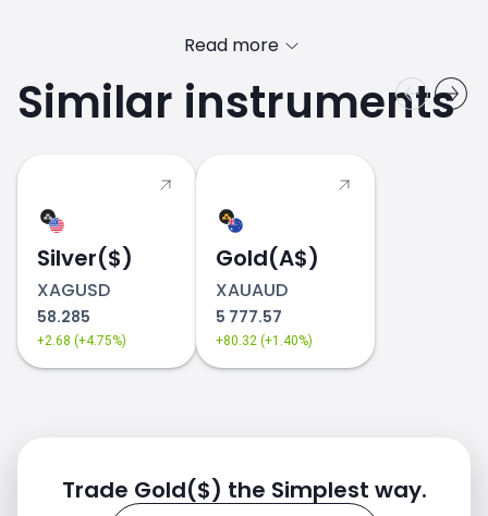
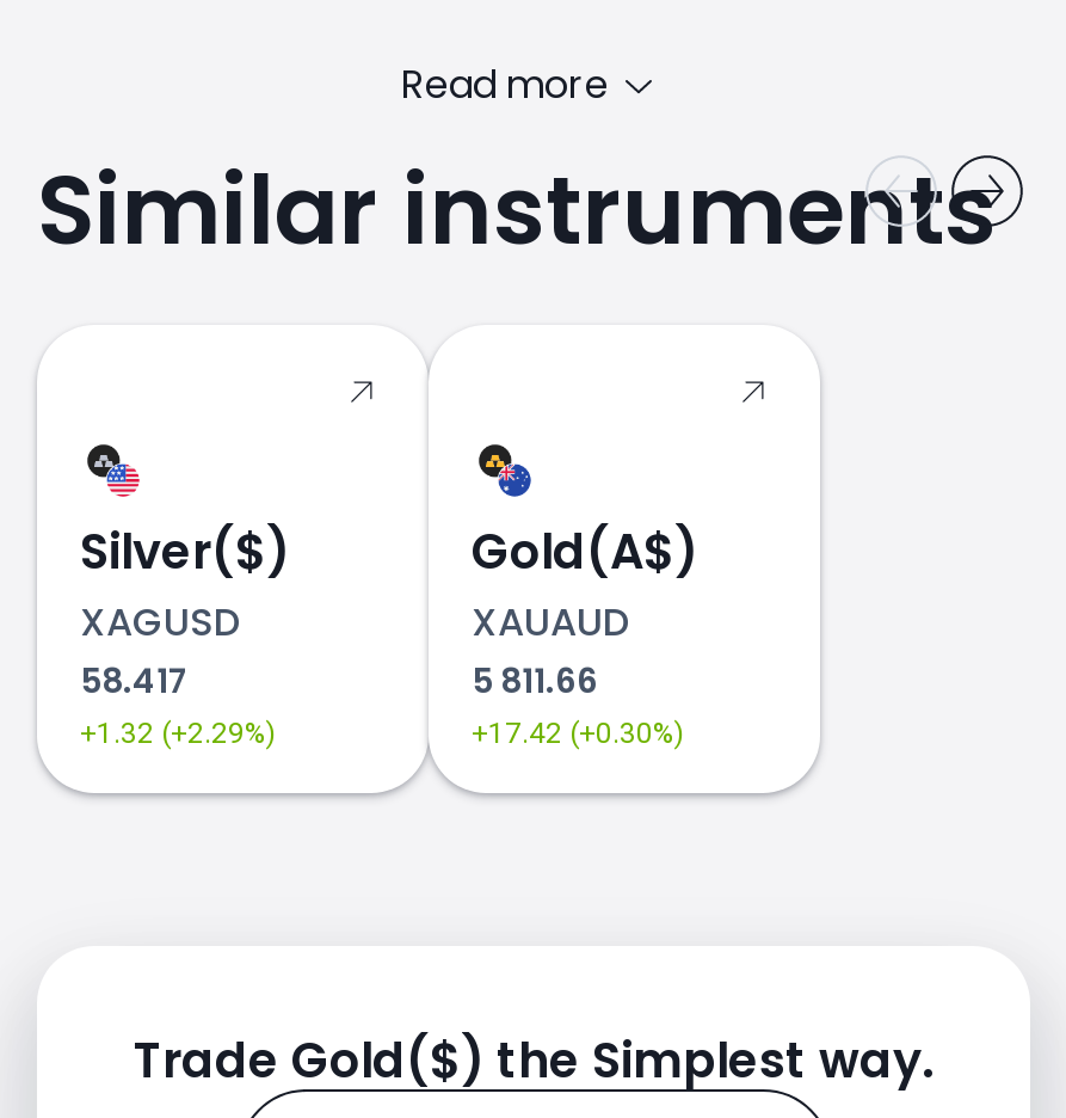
[37,306,94,328] 58.285 -> [80,657,197,705] 58.417
[216,306,285,328] 5 777.57 -> [472,657,605,705] 5 811.66
[37,333,133,348] +2.68 (+4.75%) -> [80,717,290,750] +1.32 (+2.29%)
[216,333,319,348] +80.32 (+1.40%) -> [472,717,698,750] +17.42 (+0.30%)

